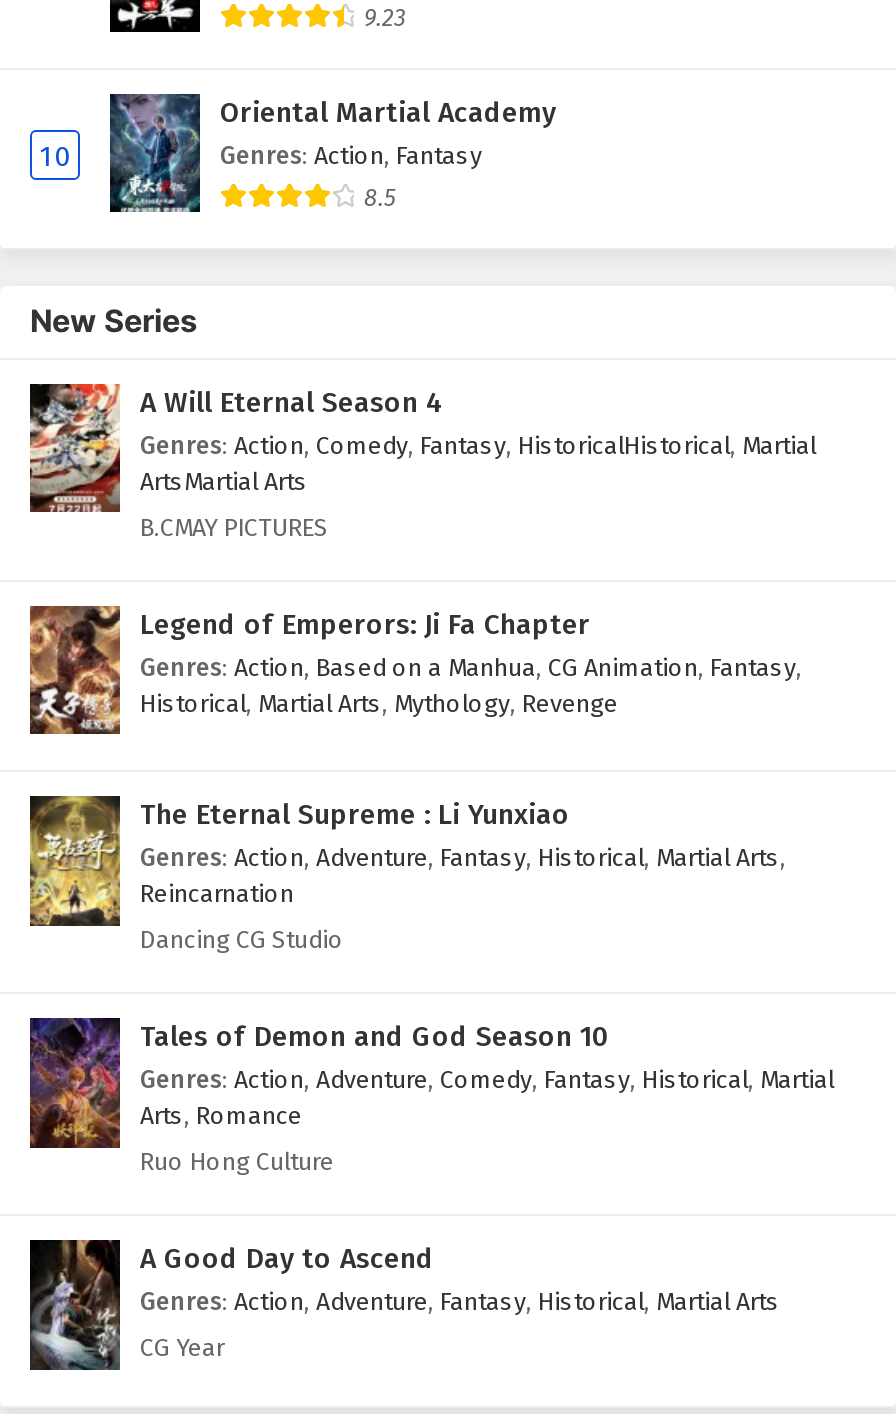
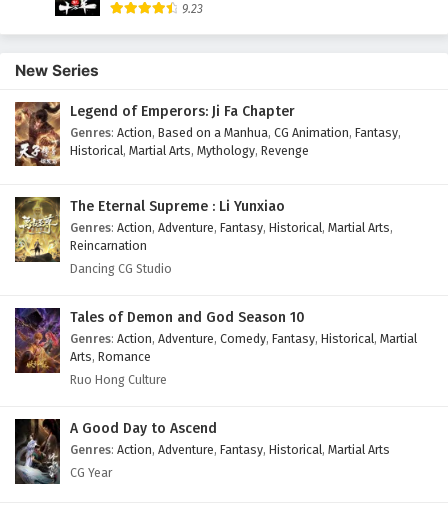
[108,92,556,214] [image] | Oriental Martial Academy | Genres: Action, Fantasy | 8.5 -> none
[40,140,70,174] 10 -> none
[28,382,816,542] [image] | A Will Eternal Season 4 | Genres: Action, Comedy, Fantasy, HistoricalHistorical, Martial | ArtsMartial Arts | B.CMAY PICTURES -> none

